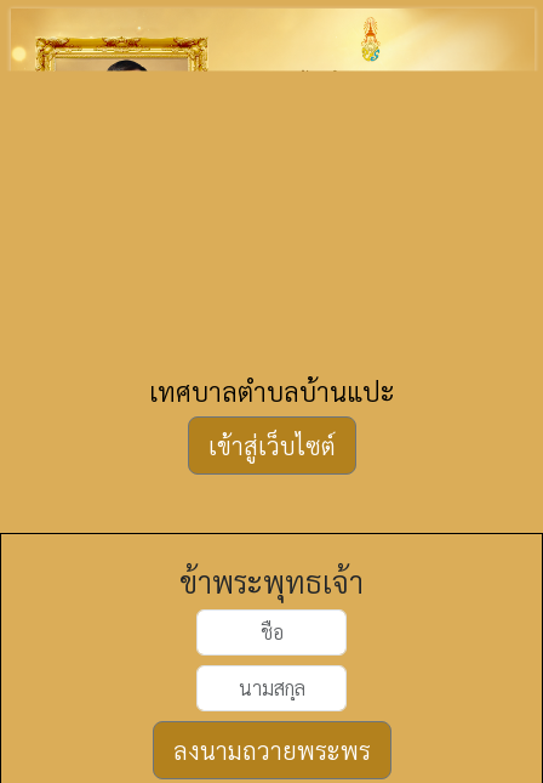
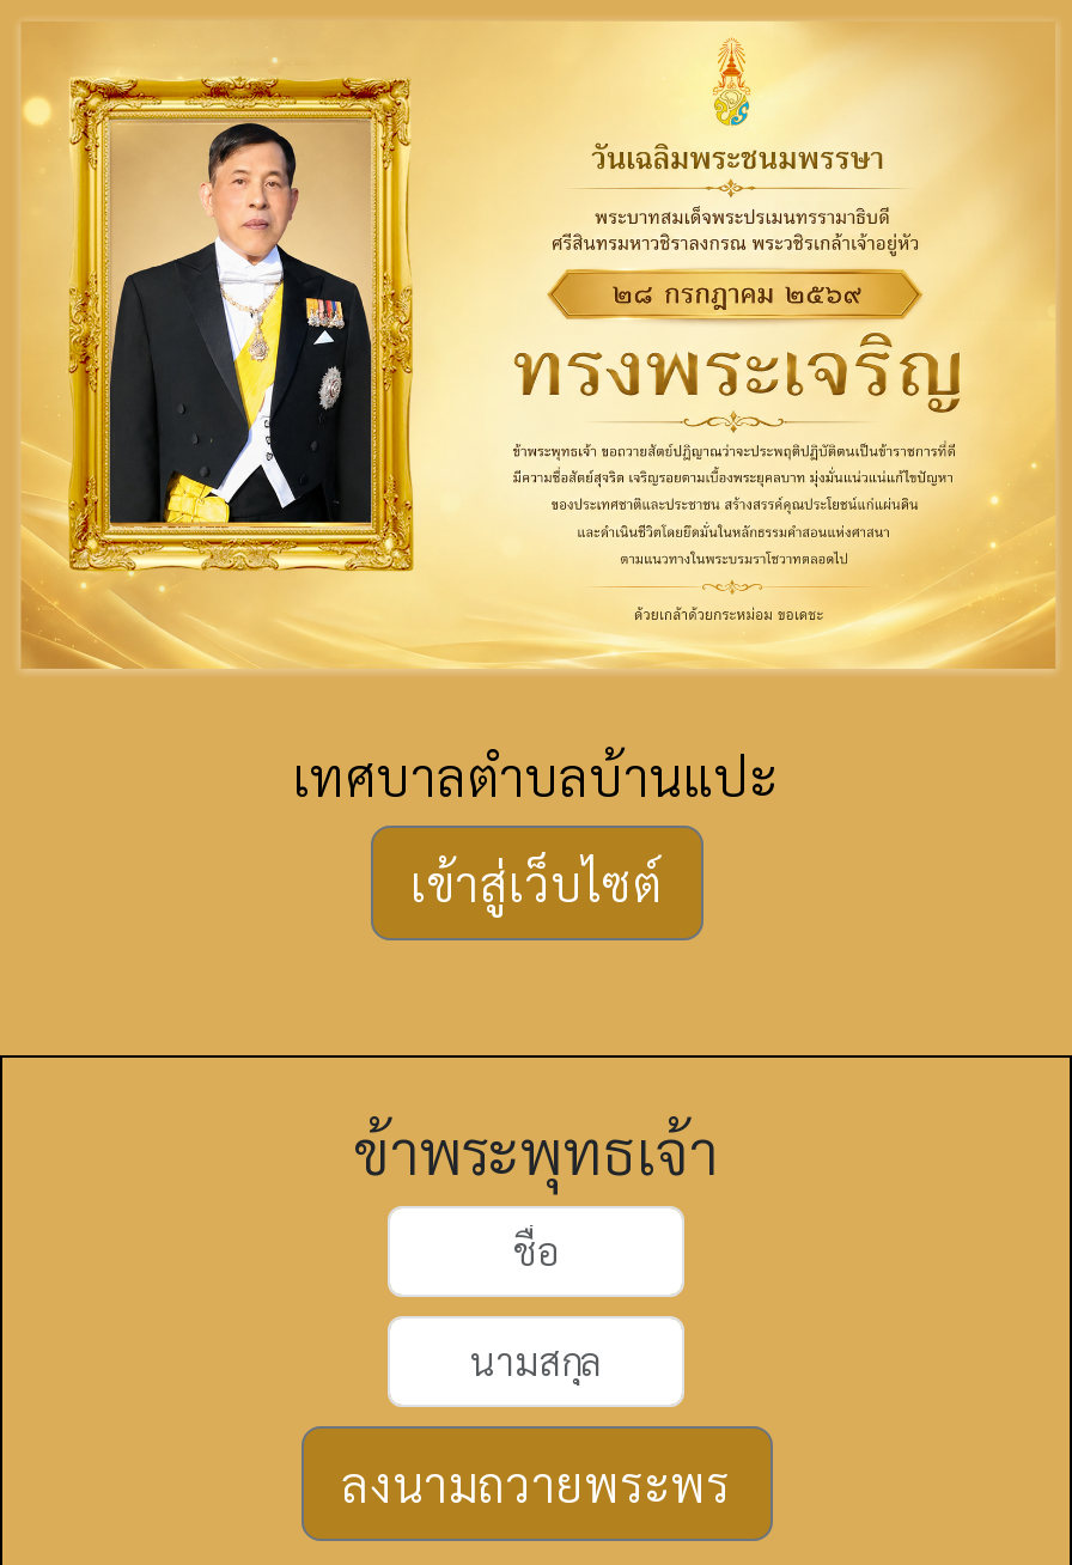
none -> [22,144,1058,672] [image]

